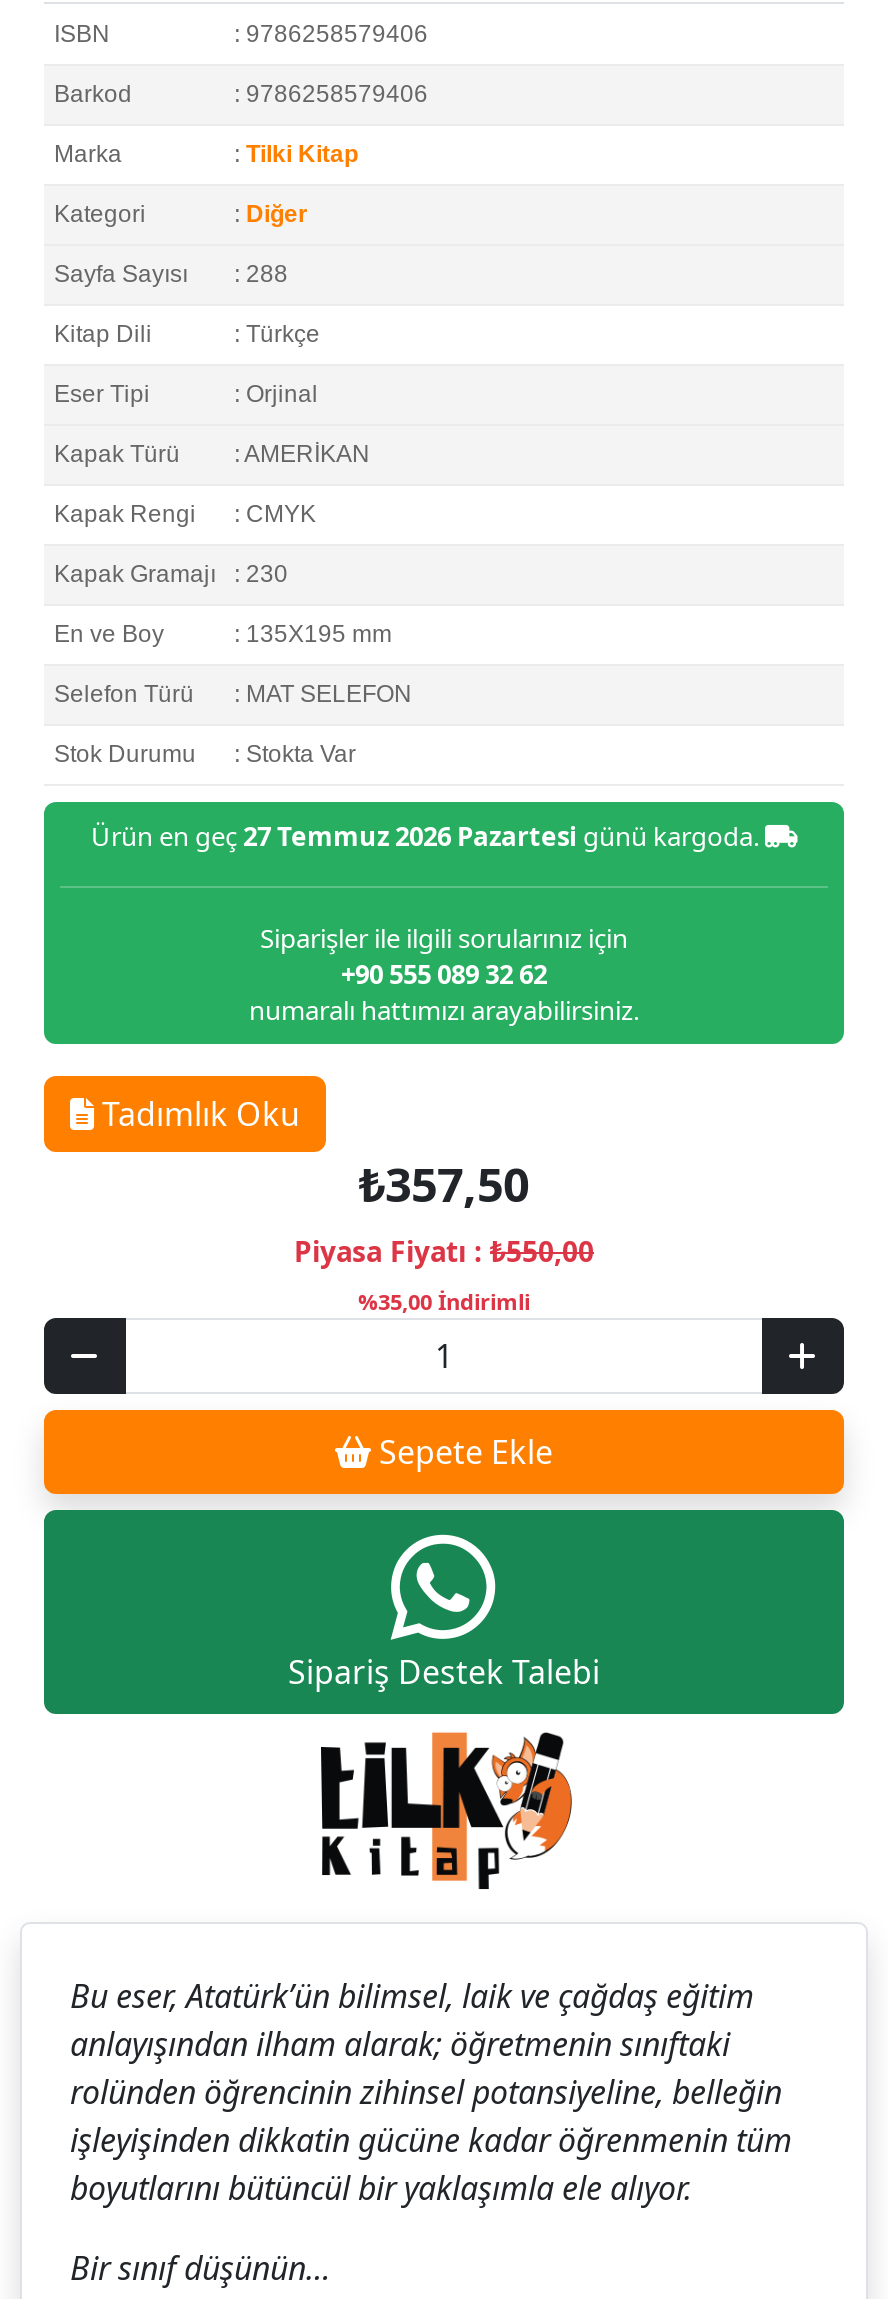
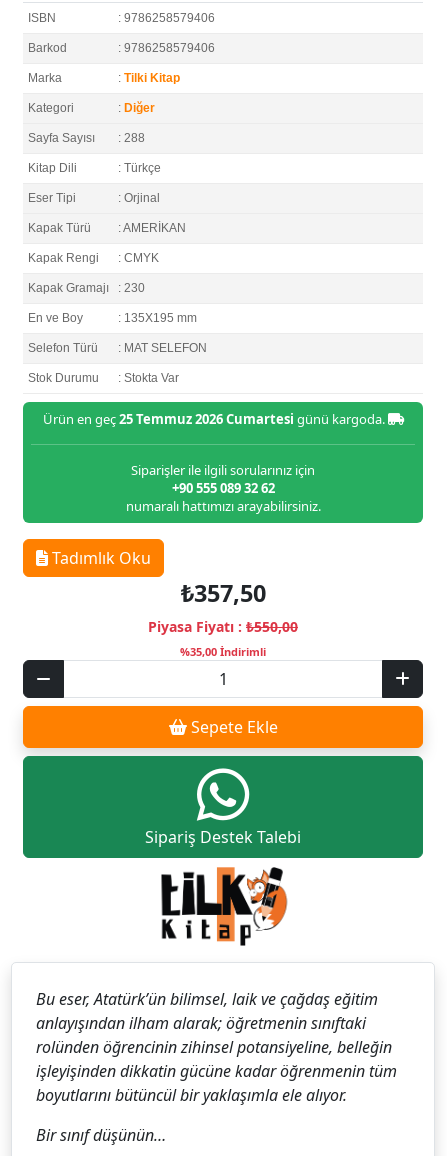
[91,818,765,854] Ürün en geç 27 Temmuz 2026 Pazartesi günü kargoda. -> [42,410,387,428] Ürün en geç 25 Temmuz 2026 Cumartesi günü kargoda.

